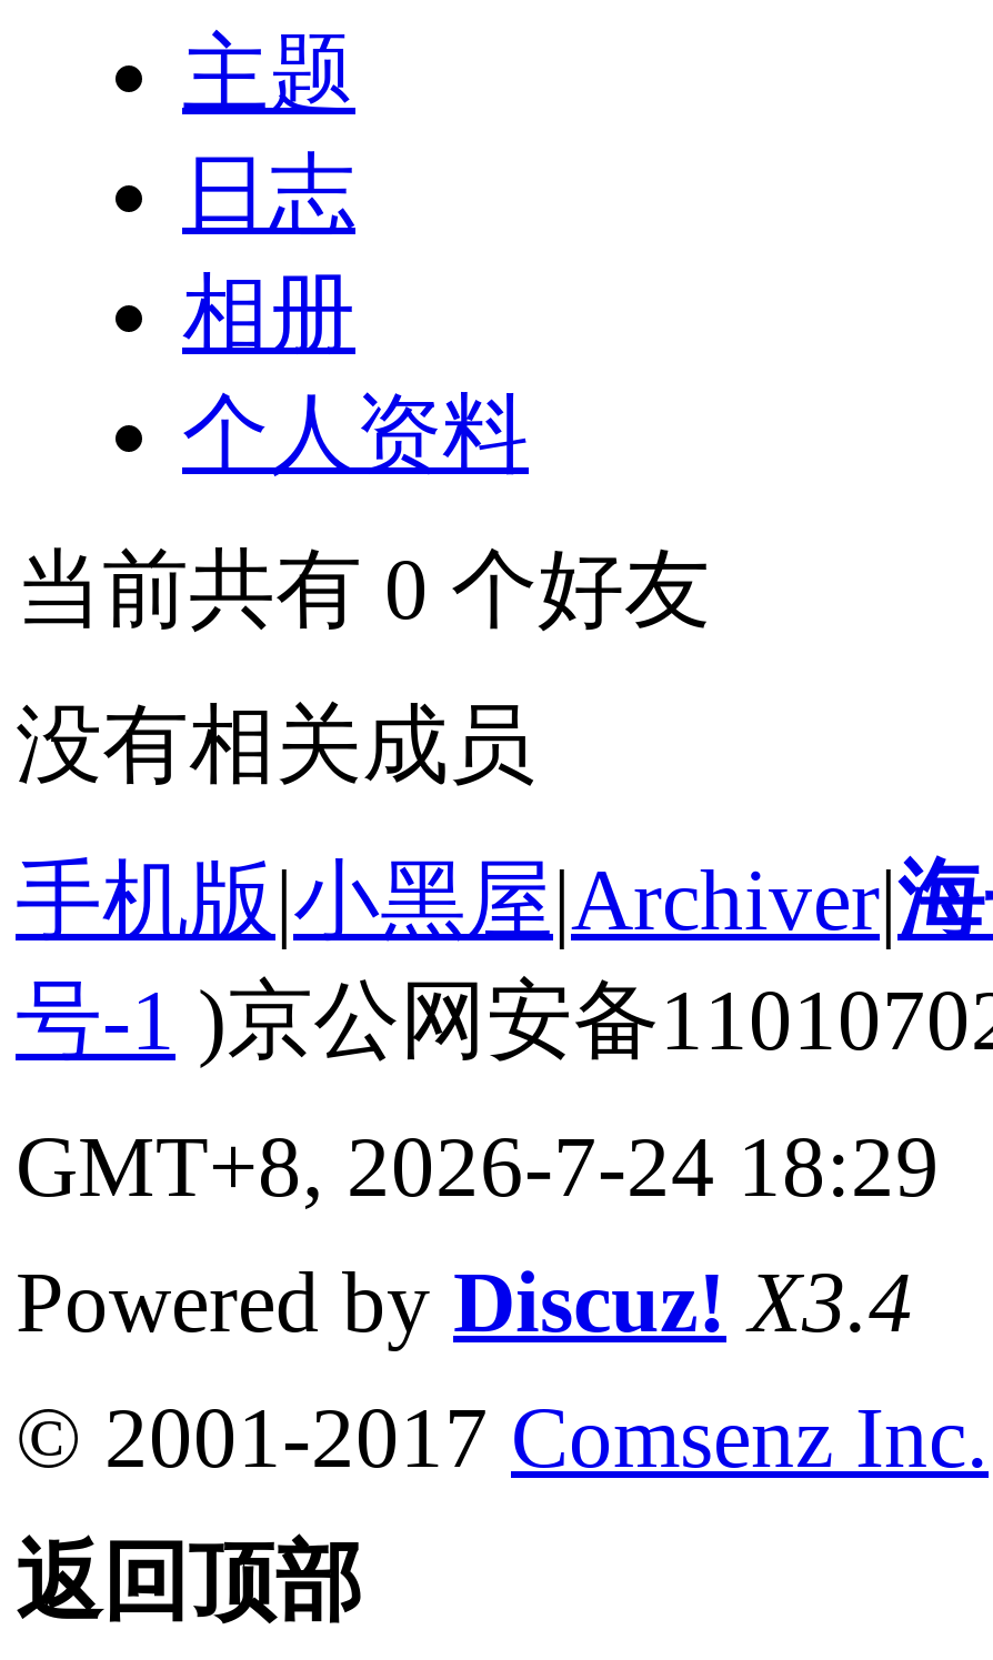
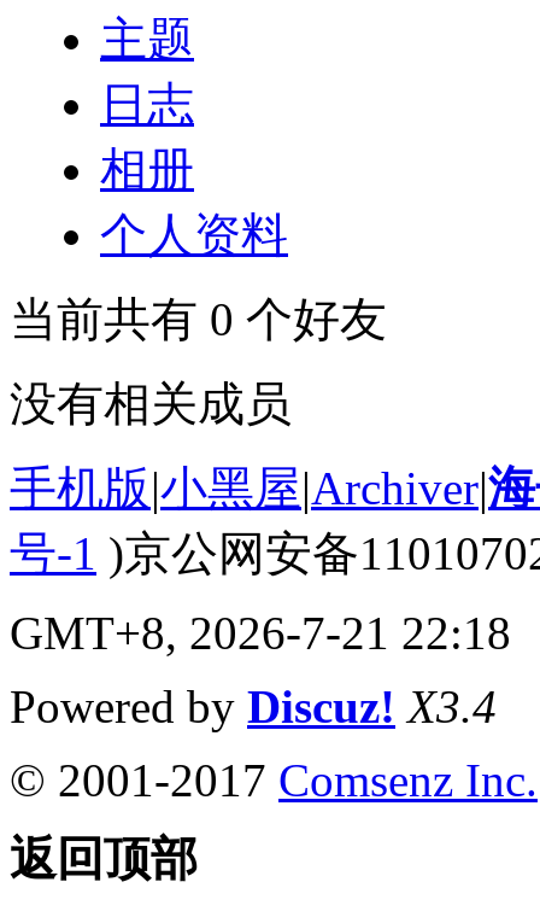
[16,1117,940,1213] GMT+8, 2026-7-24 18:29 -> [10,606,511,658] GMT+8, 2026-7-21 22:18

